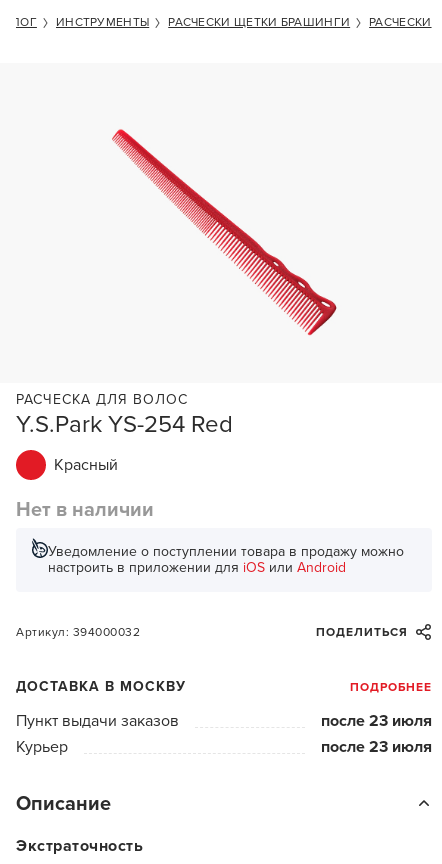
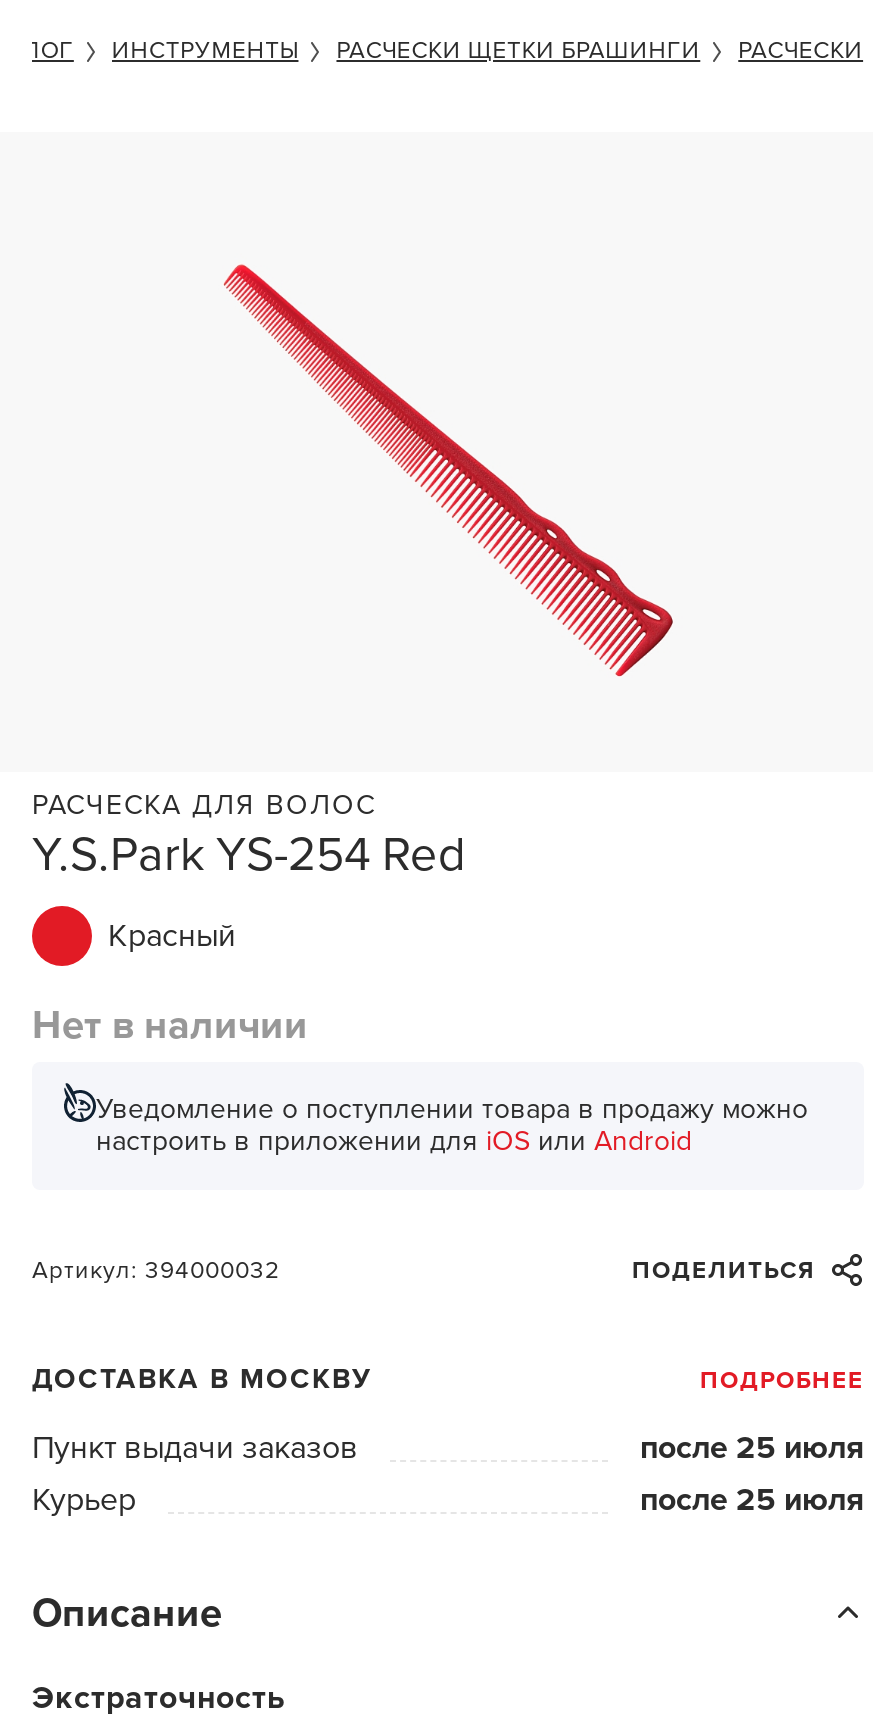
[321,711,432,731] после 23 июля -> [640,1428,864,1468] после 25 июля
[321,737,432,757] после 23 июля -> [640,1480,864,1520] после 25 июля

